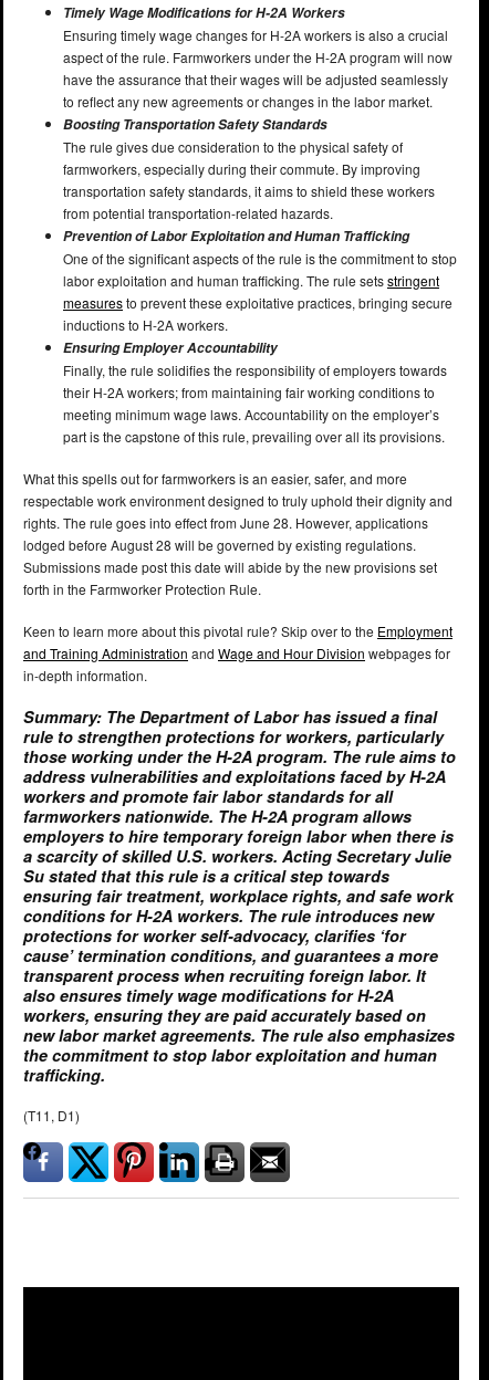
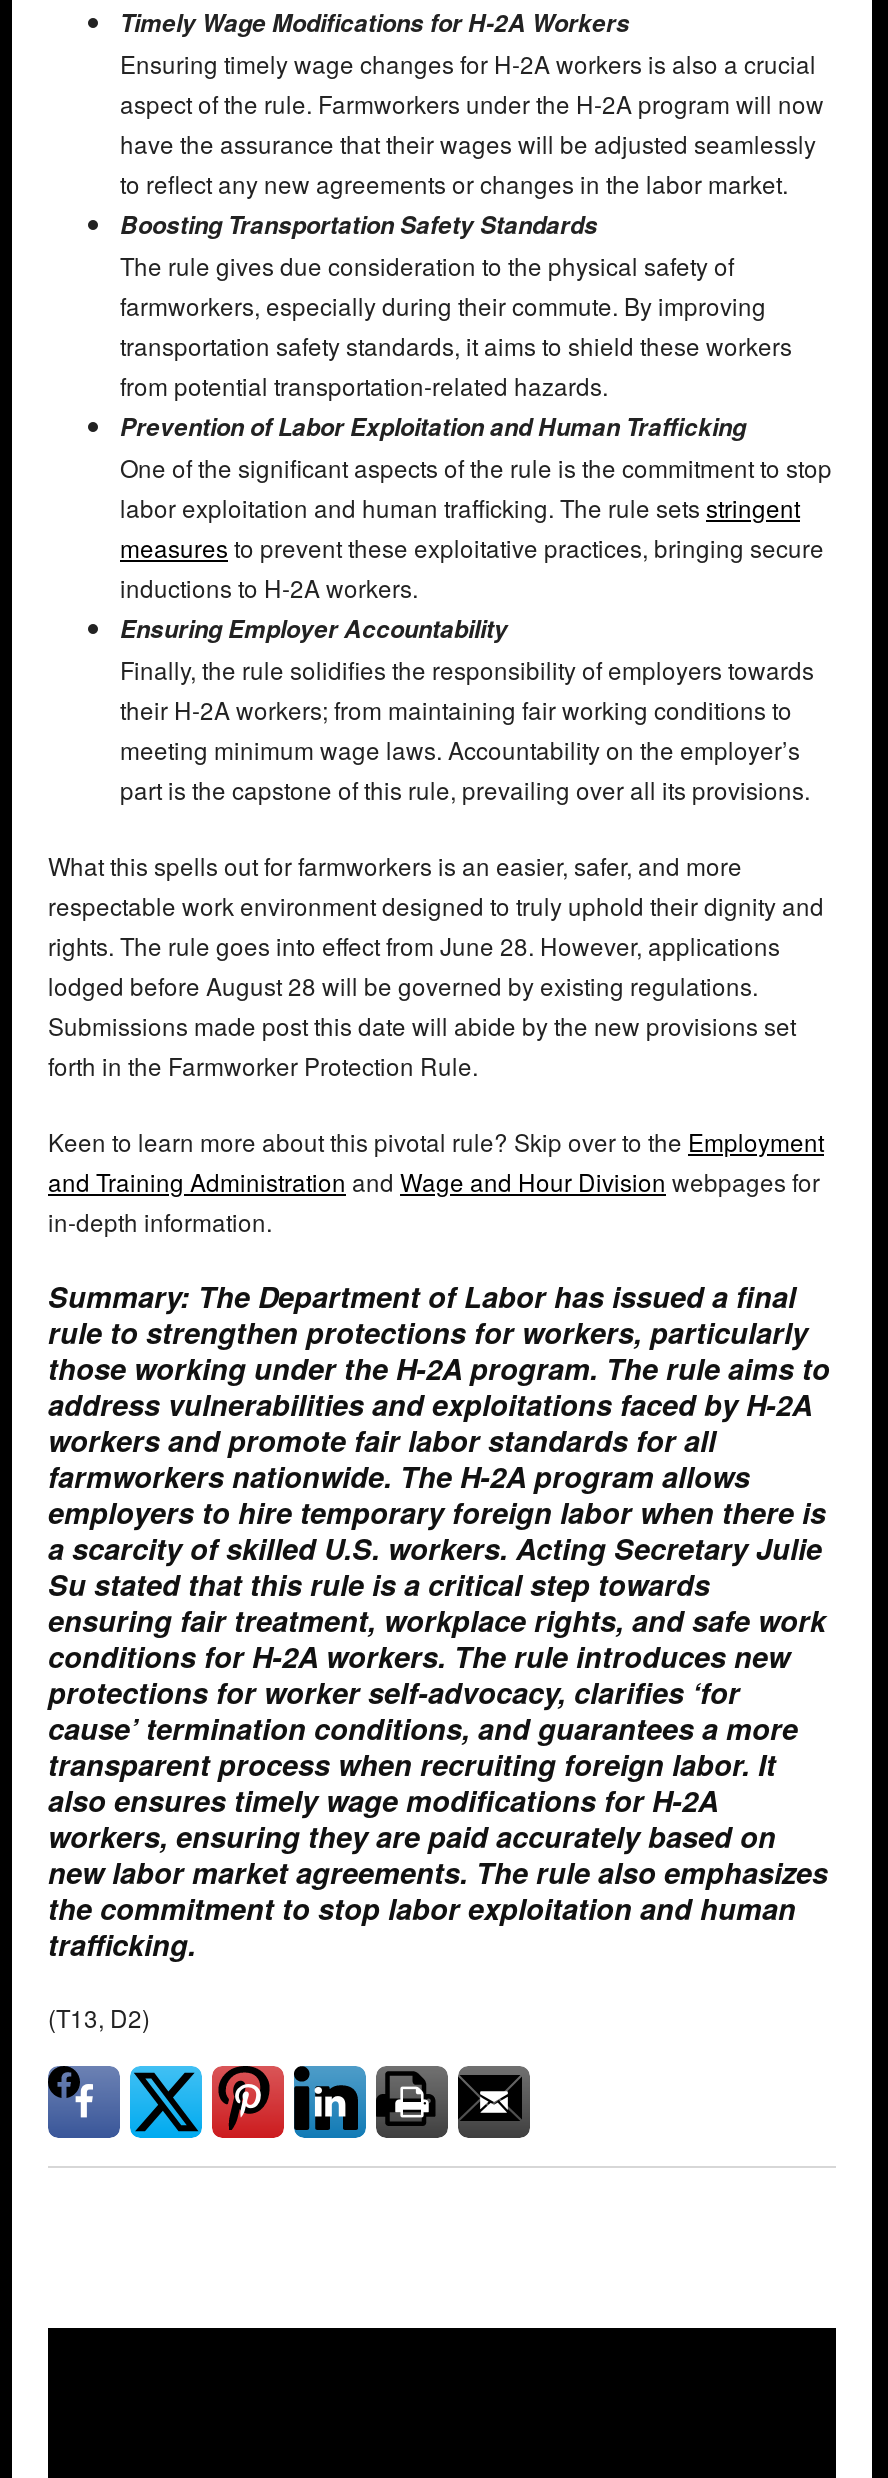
[23,1105,80,1124] (T11, D1) -> [48,1999,150,2033] (T13, D2)

